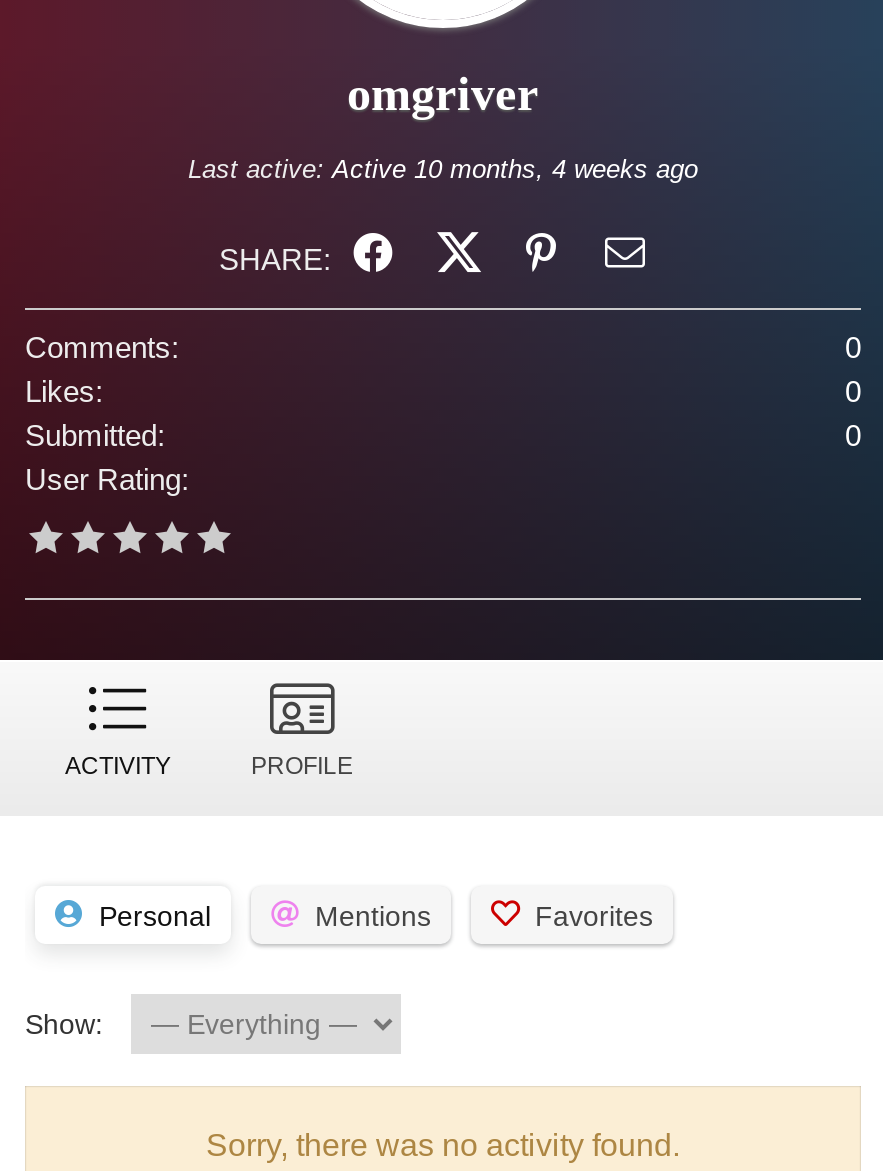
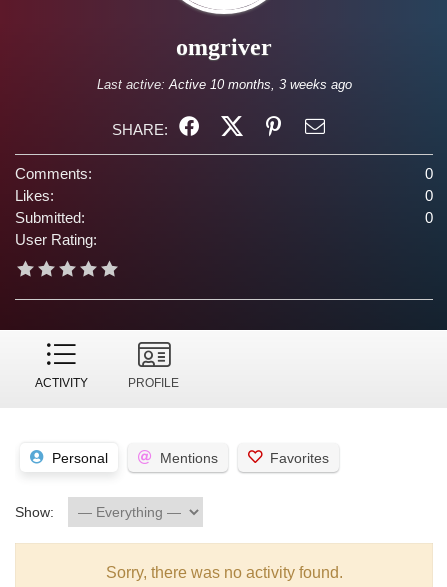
[188,154,698,184] Last active: Active 10 months, 4 weeks ago -> [96,77,351,92] Last active: Active 10 months, 3 weeks ago

